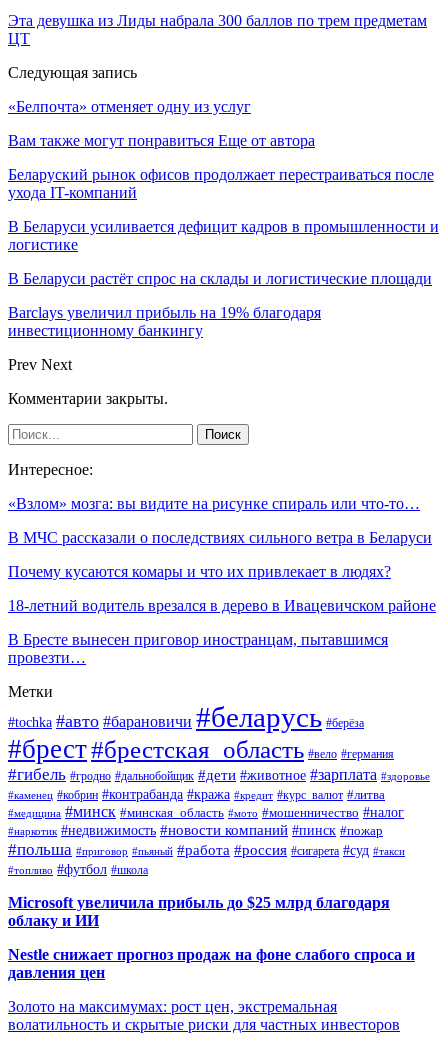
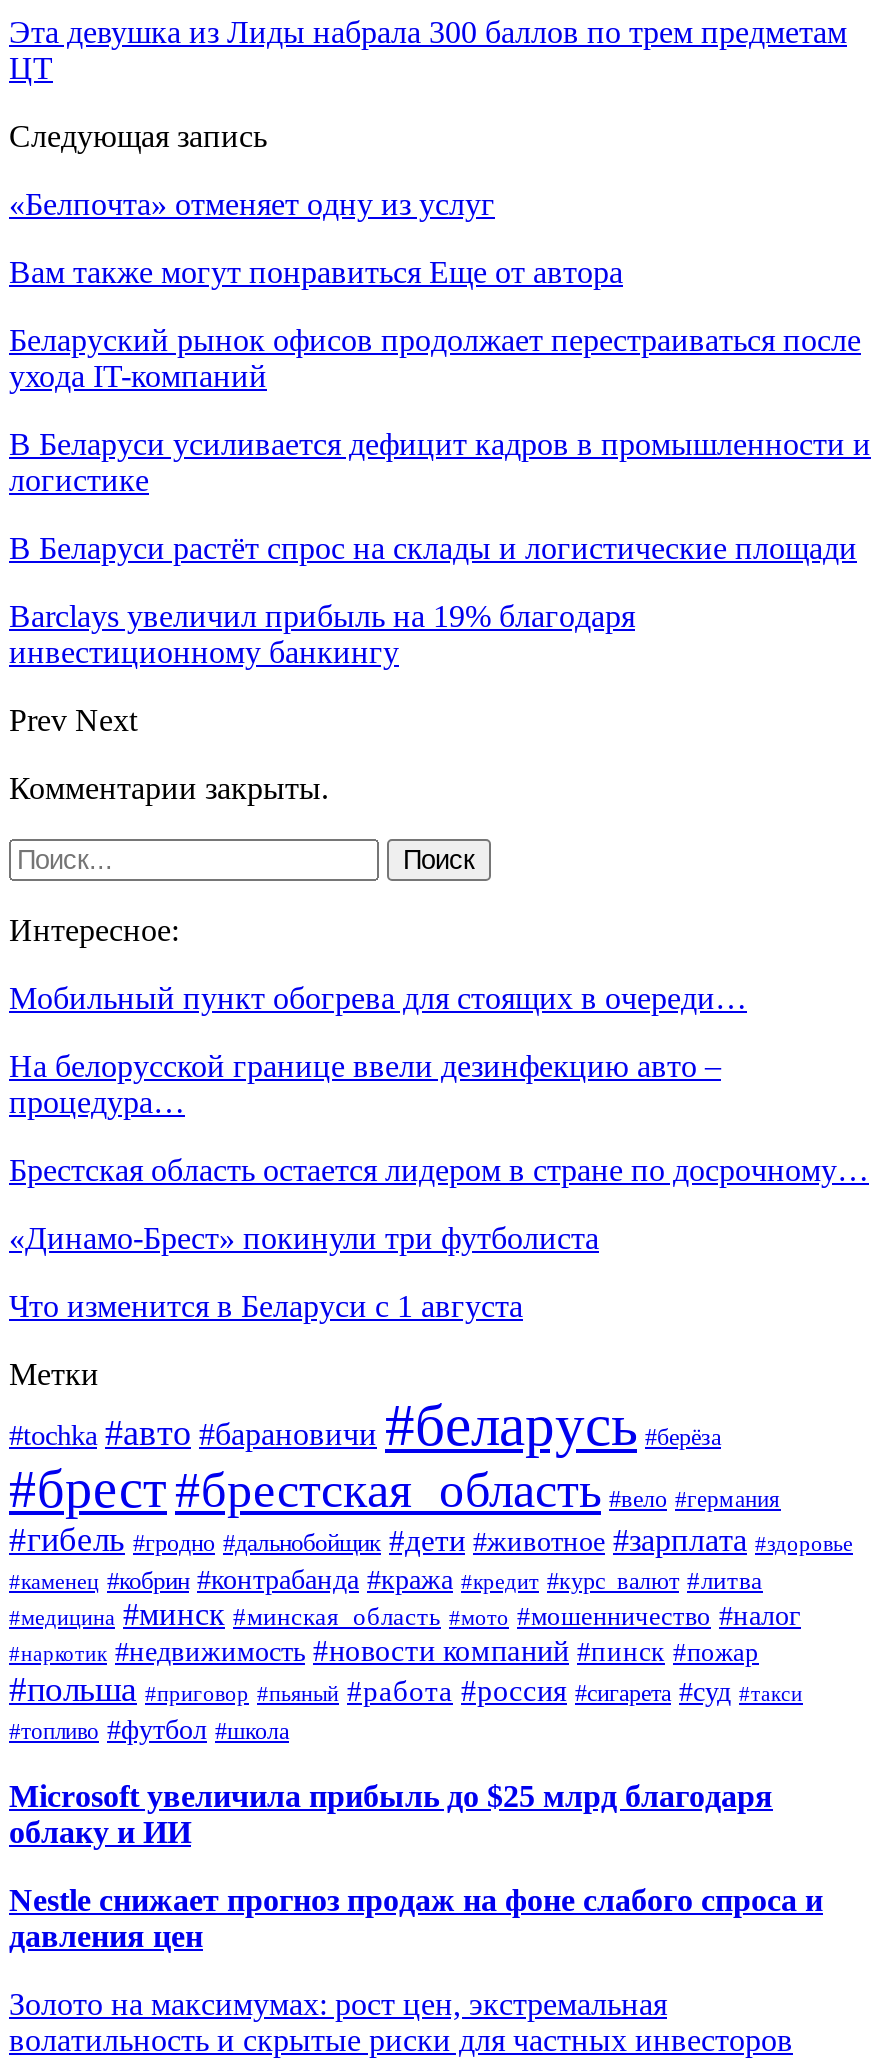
[8,495,420,512] «Взлом» мозга: вы видите на рисунке спираль или что-то… -> [9,981,747,1015] Мобильный пункт обогрева для стоящих в очереди…
[8,529,432,546] В МЧС рассказали о последствиях сильного ветра в Беларуси -> [9,1049,721,1119] На белорусской границе ввели дезинфекцию авто – | процедура…
[8,563,391,580] Почему кусаются комары и что их привлекает в людях? -> [9,1153,869,1187] Брестская область остается лидером в стране по досрочному…
[8,597,436,614] 18-летний водитель врезался в дерево в Ивацевичском районе -> [9,1221,599,1255] «Динамо-Брест» покинули три футболиста
[8,631,388,666] В Бресте вынесен приговор иностранцам, пытавшимся | провезти… -> [9,1289,523,1323] Что изменится в Беларуси с 1 августа

